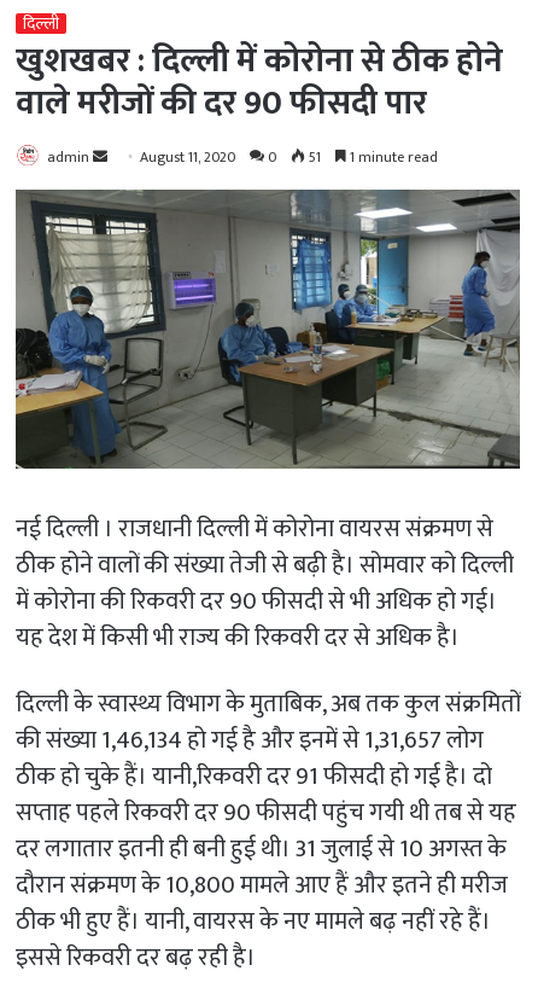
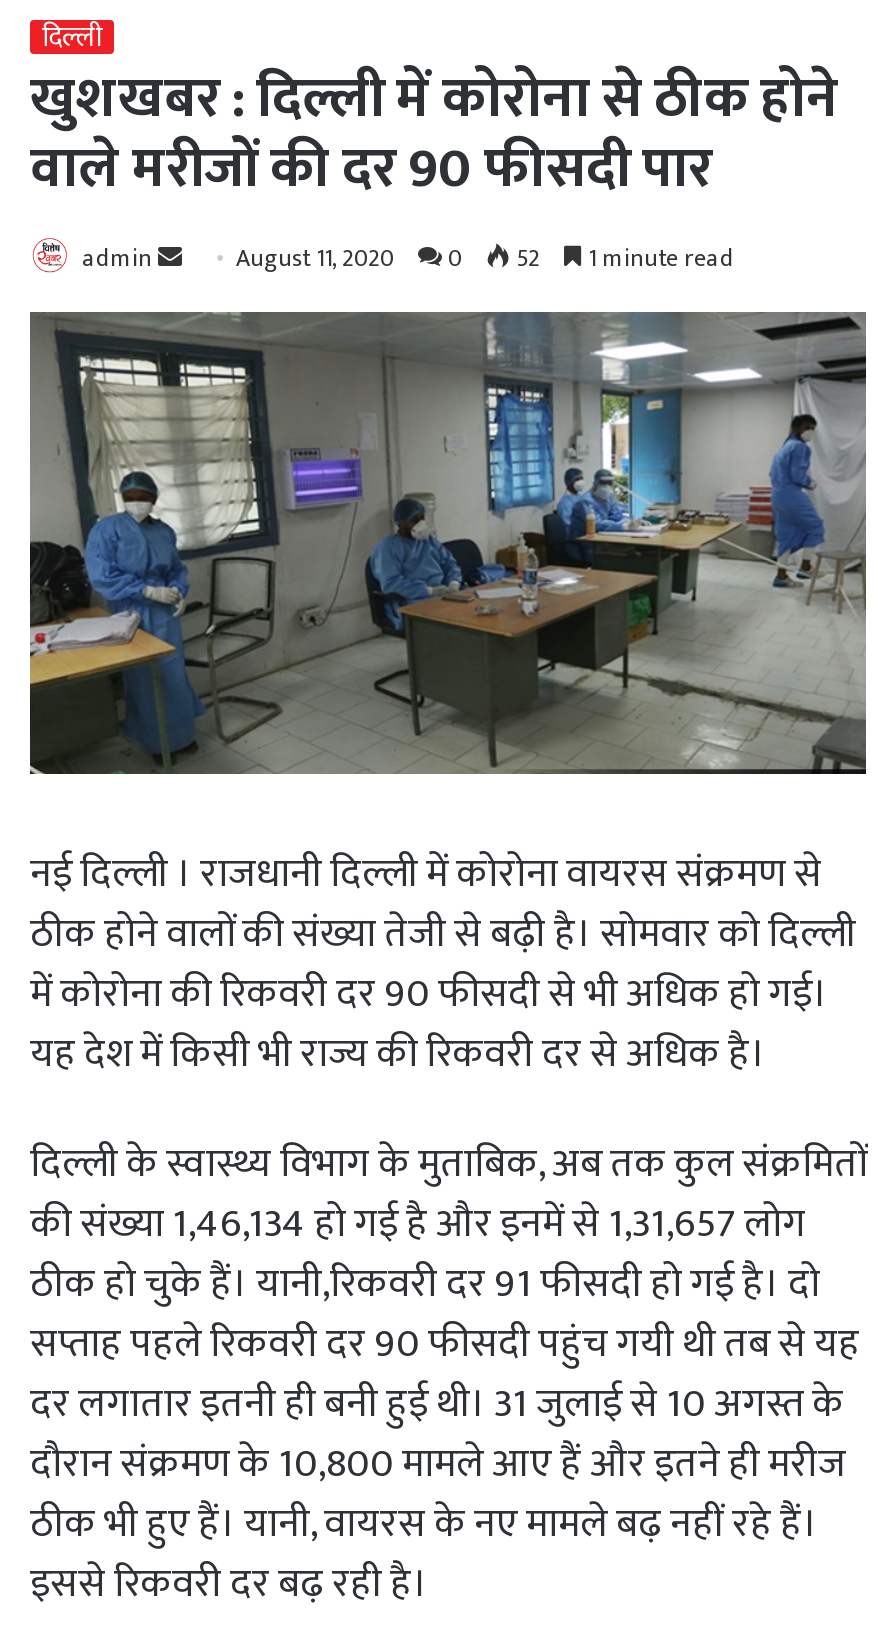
[305,145,321,169] 51 -> [510,239,540,279] 52

